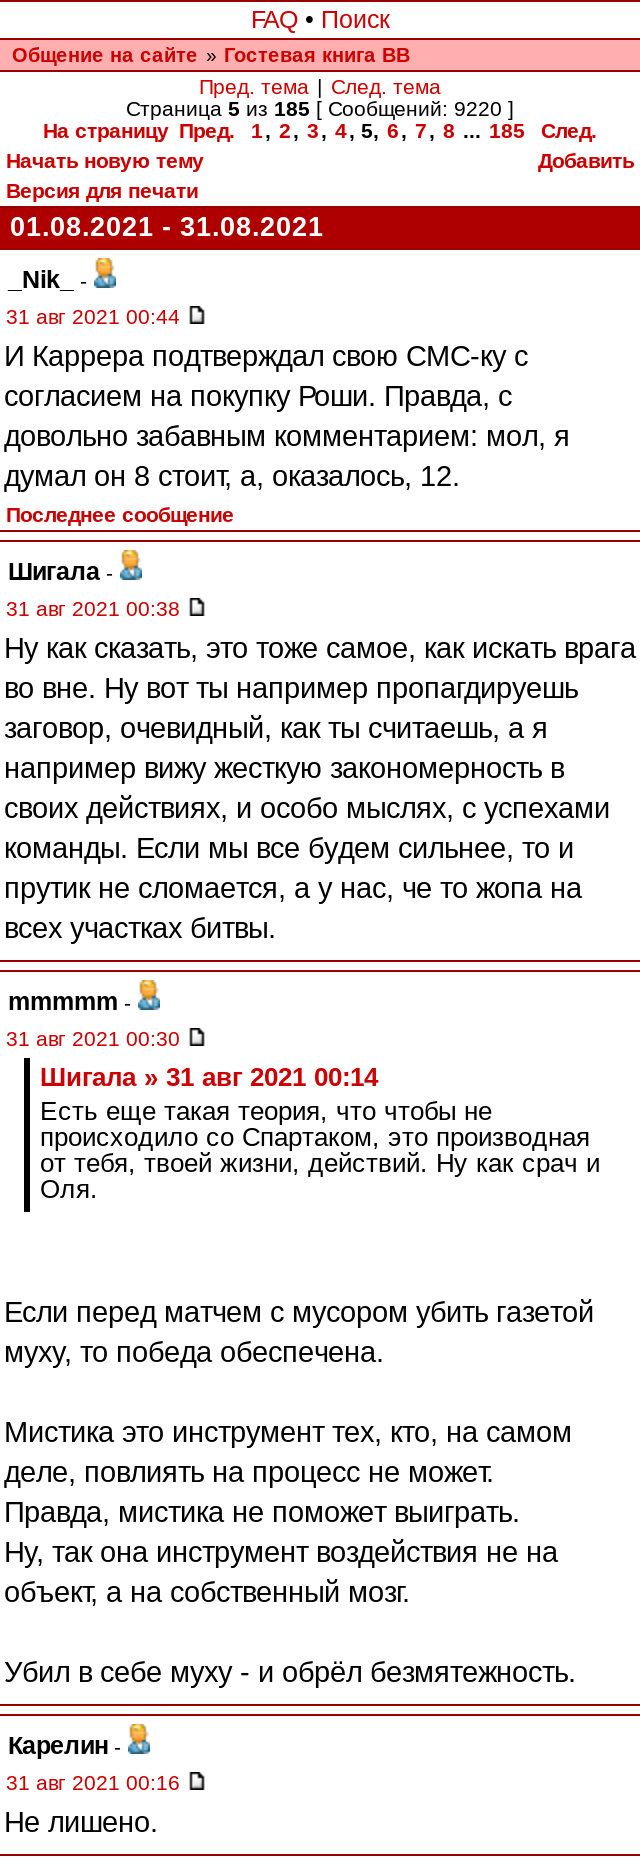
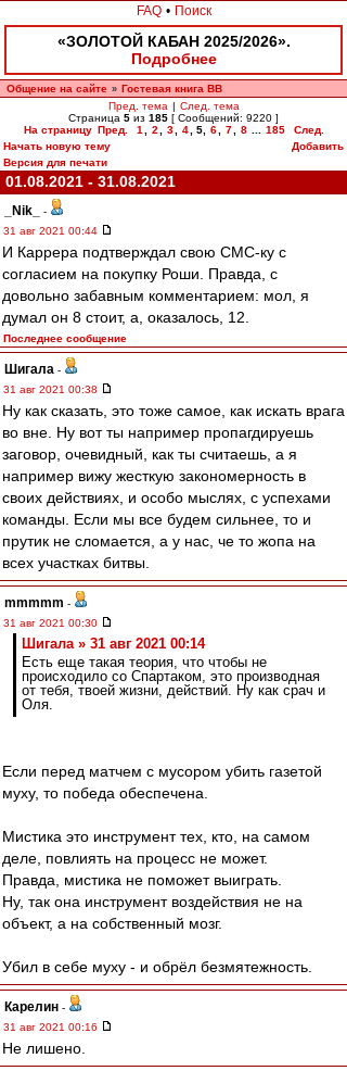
none -> [57,33,290,67] «ЗОЛОТОЙ КАБАН 2025/2026». | Подробнее

